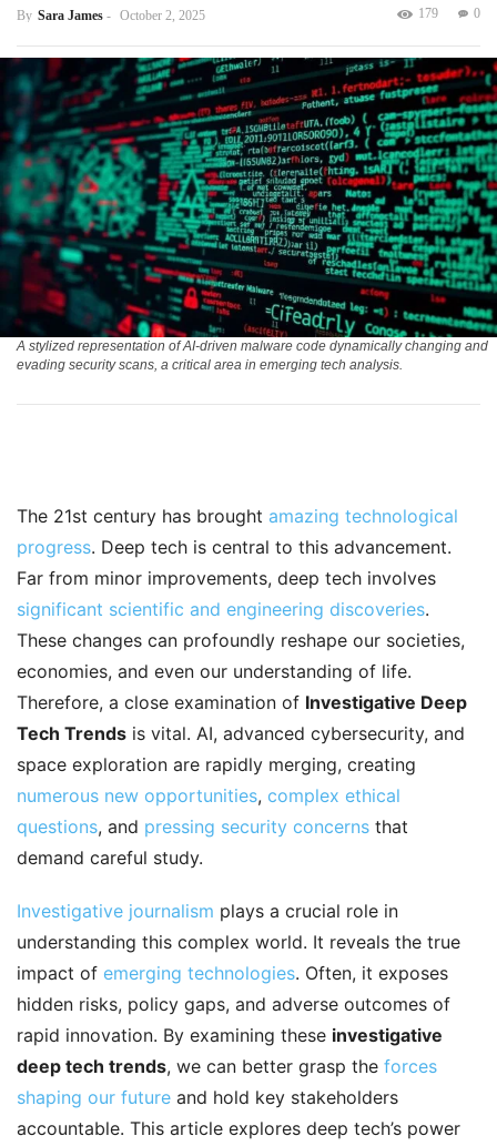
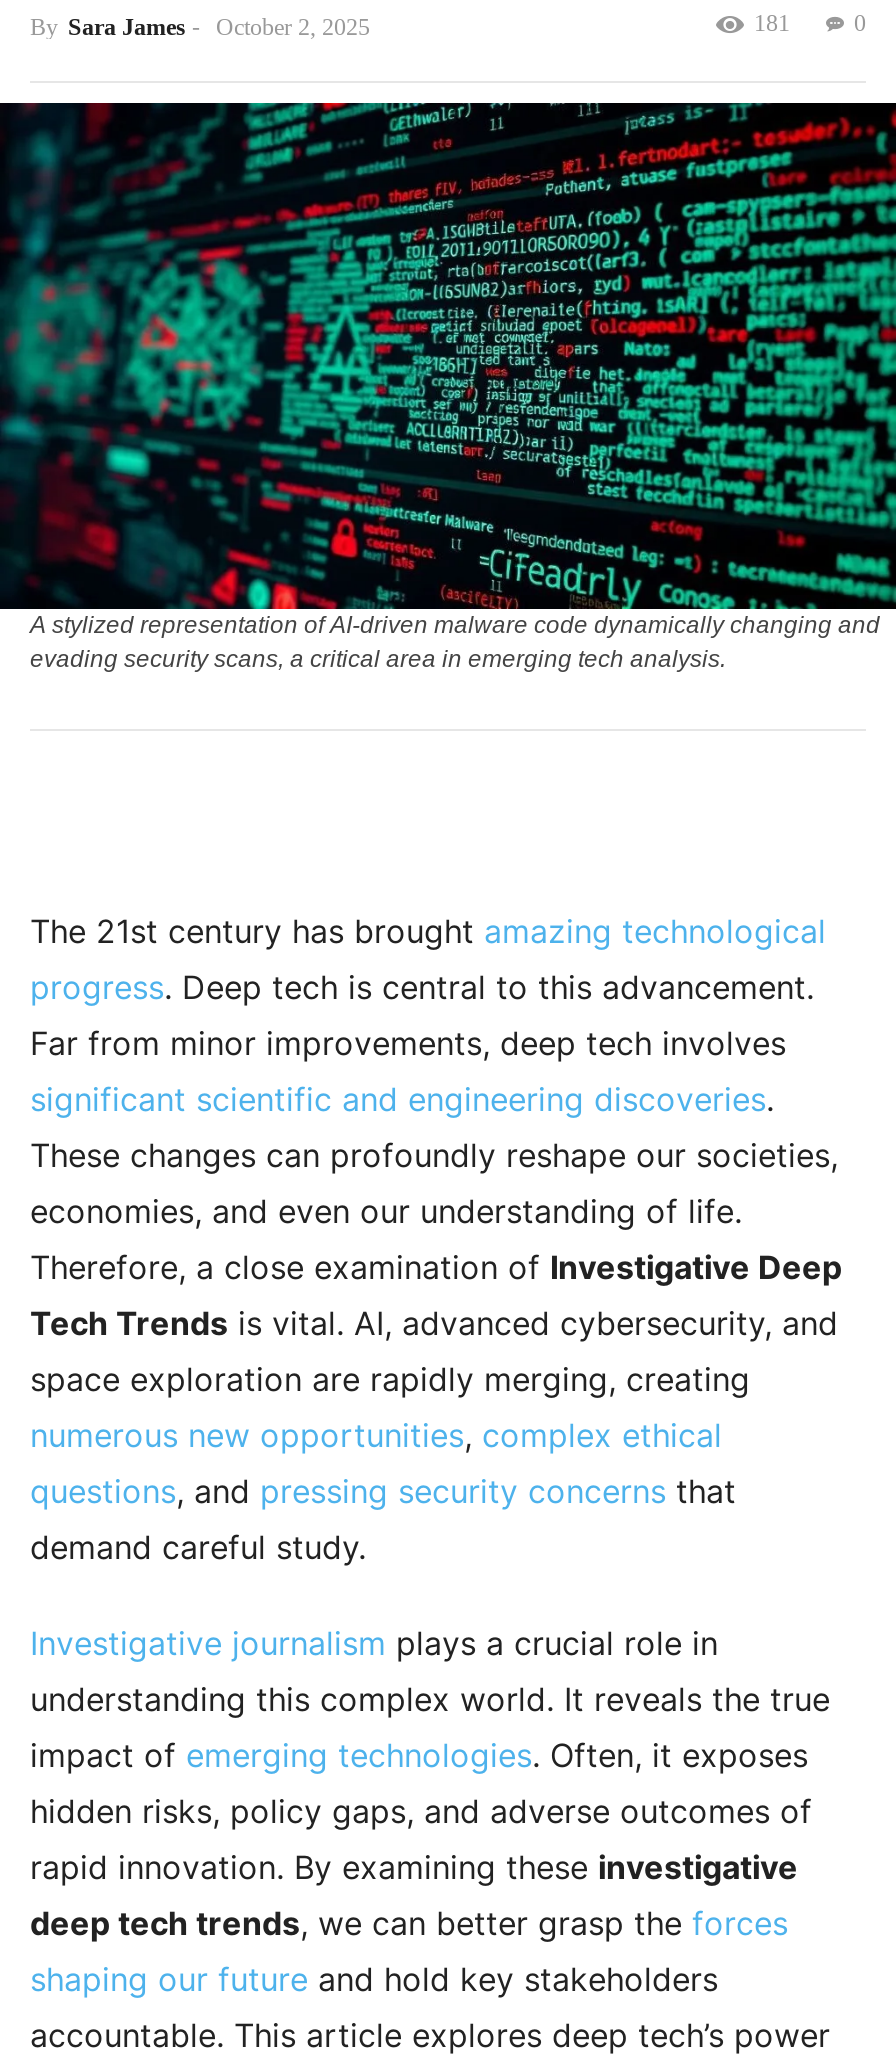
[418,6,438,21] 179 -> [754,9,790,37] 181

